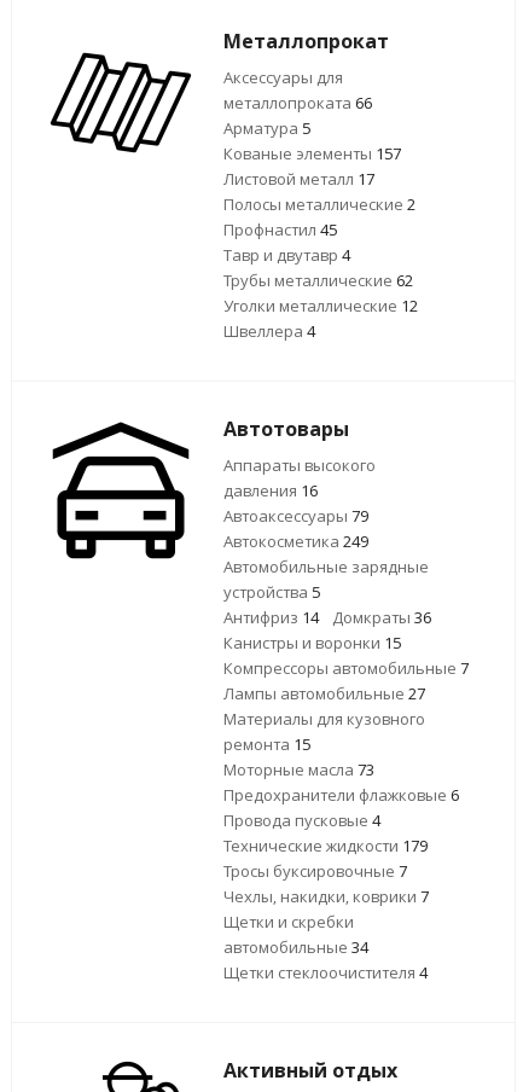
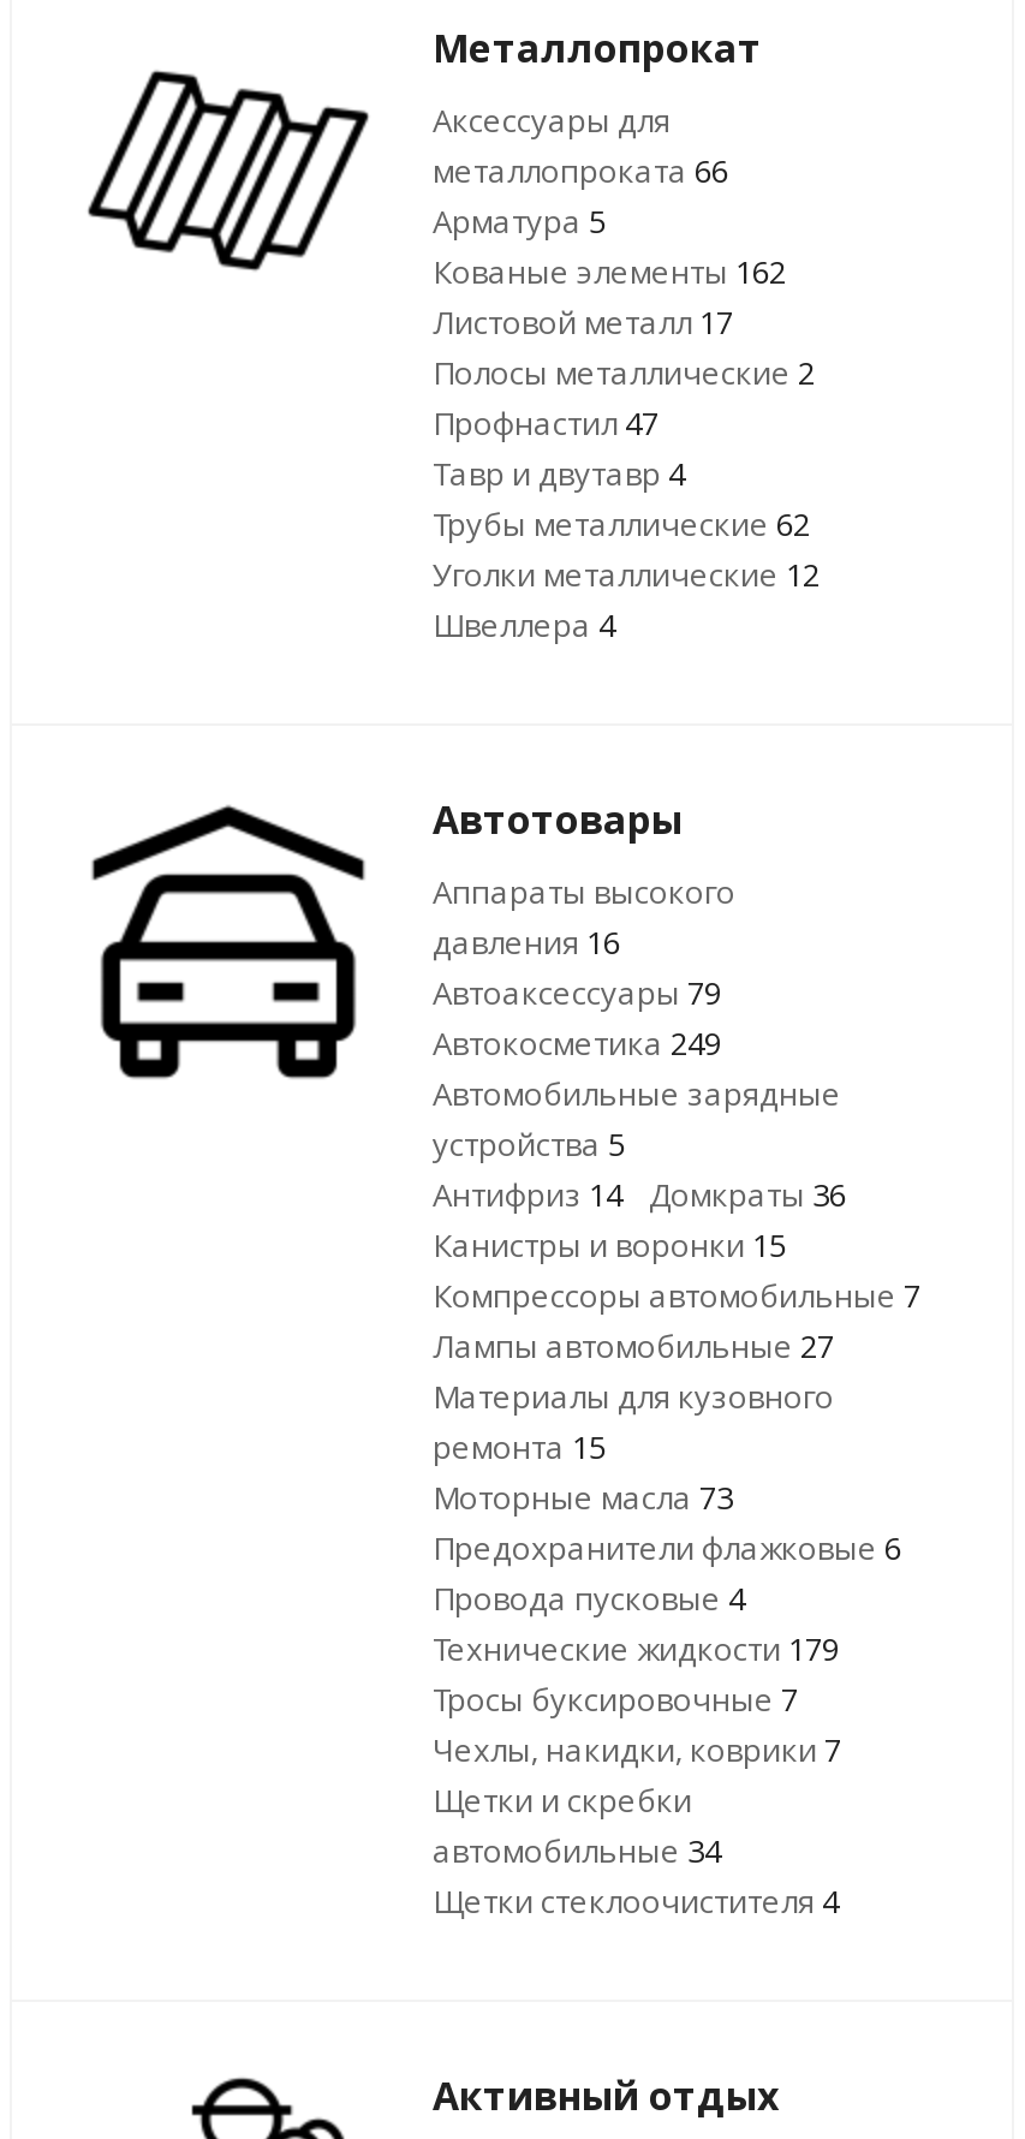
[223,143,401,164] Кованые элементы 157 -> [433,250,786,293] Кованые элементы 162
[223,219,337,240] Профнастил 45 -> [433,401,658,445] Профнастил 47

